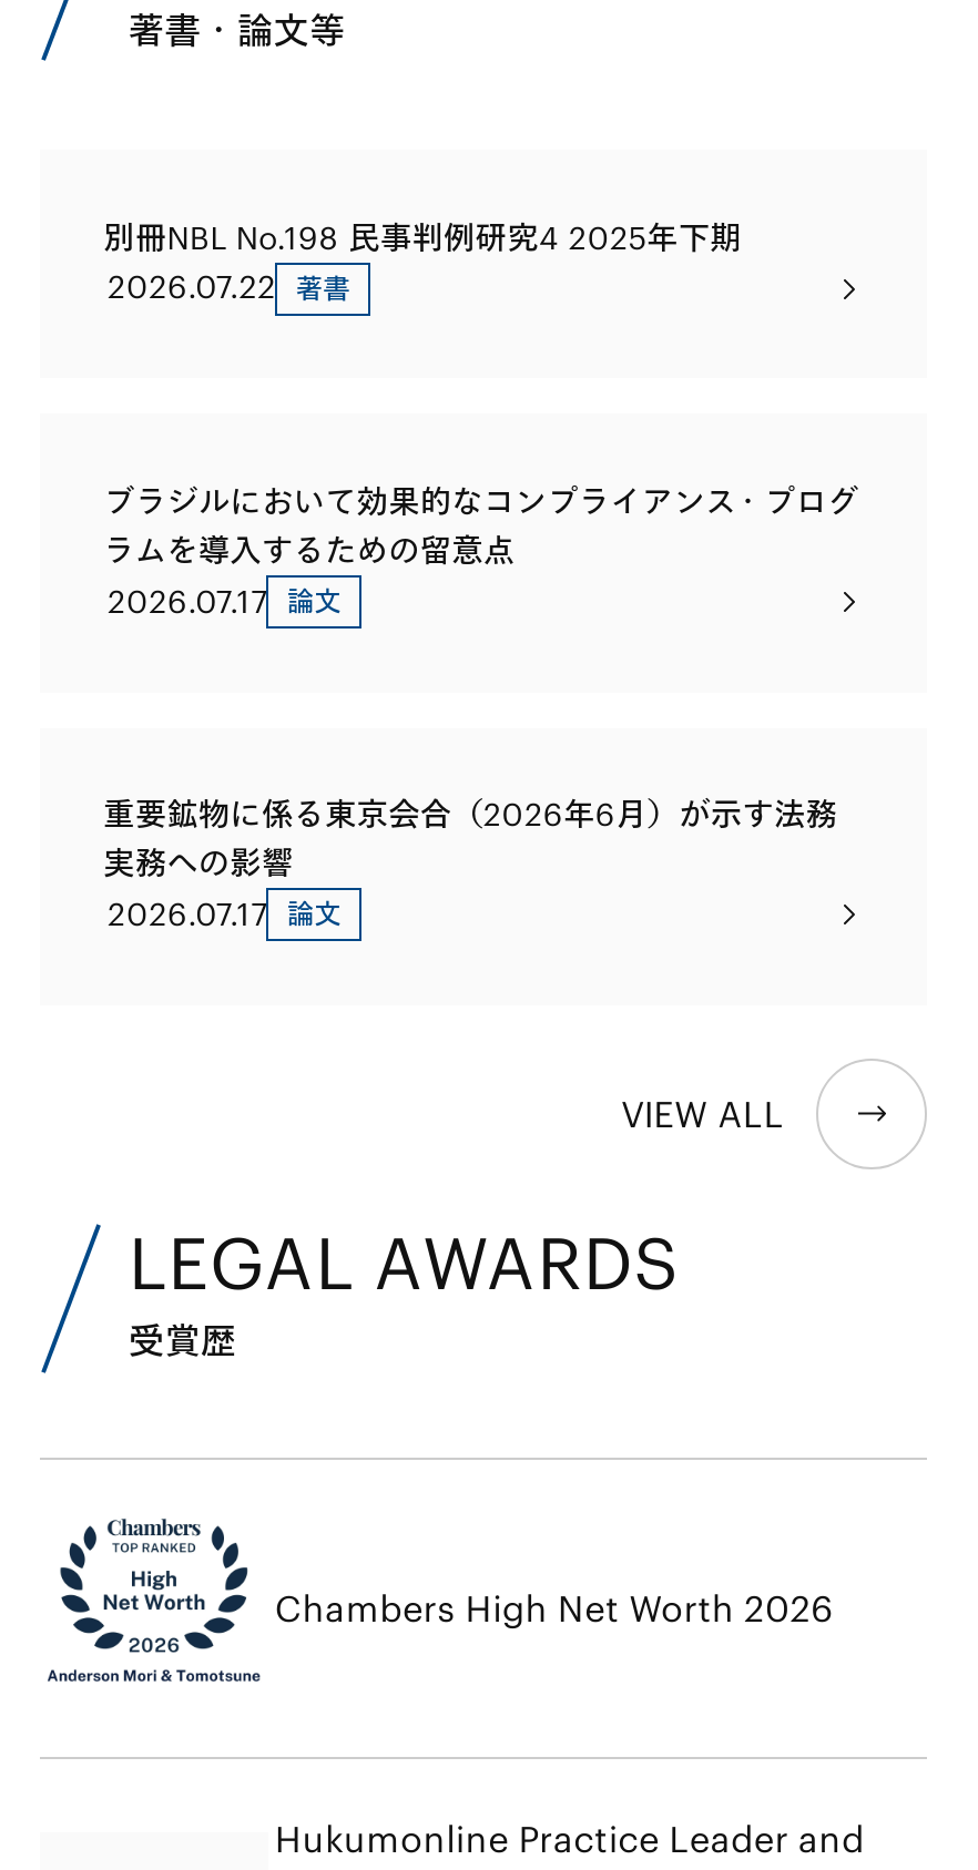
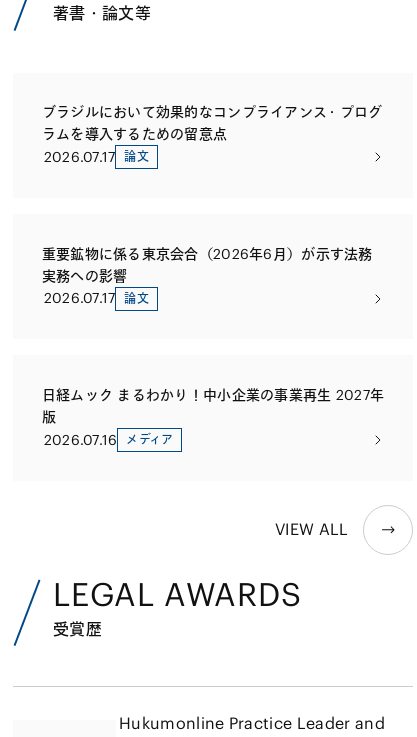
[104,218,742,307] 別冊NBL No.198 民事判例研究4 2025年下期 | 2026.07.22 著書 -> none
none -> [42,386,384,449] 日経ムック まるわかり！中小企業の事業再生 2027年 | 版 | 2026.07.16 メディア
moved [621,1091,784,1135] -> [275,519,349,539]: VIEW ALL
moved [129,1219,680,1363] -> [53,574,302,639]: LEGAL AWARDS | 受賞歴
[47,1516,834,1685] [image] | Chambers High Net Worth 2026 -> none

